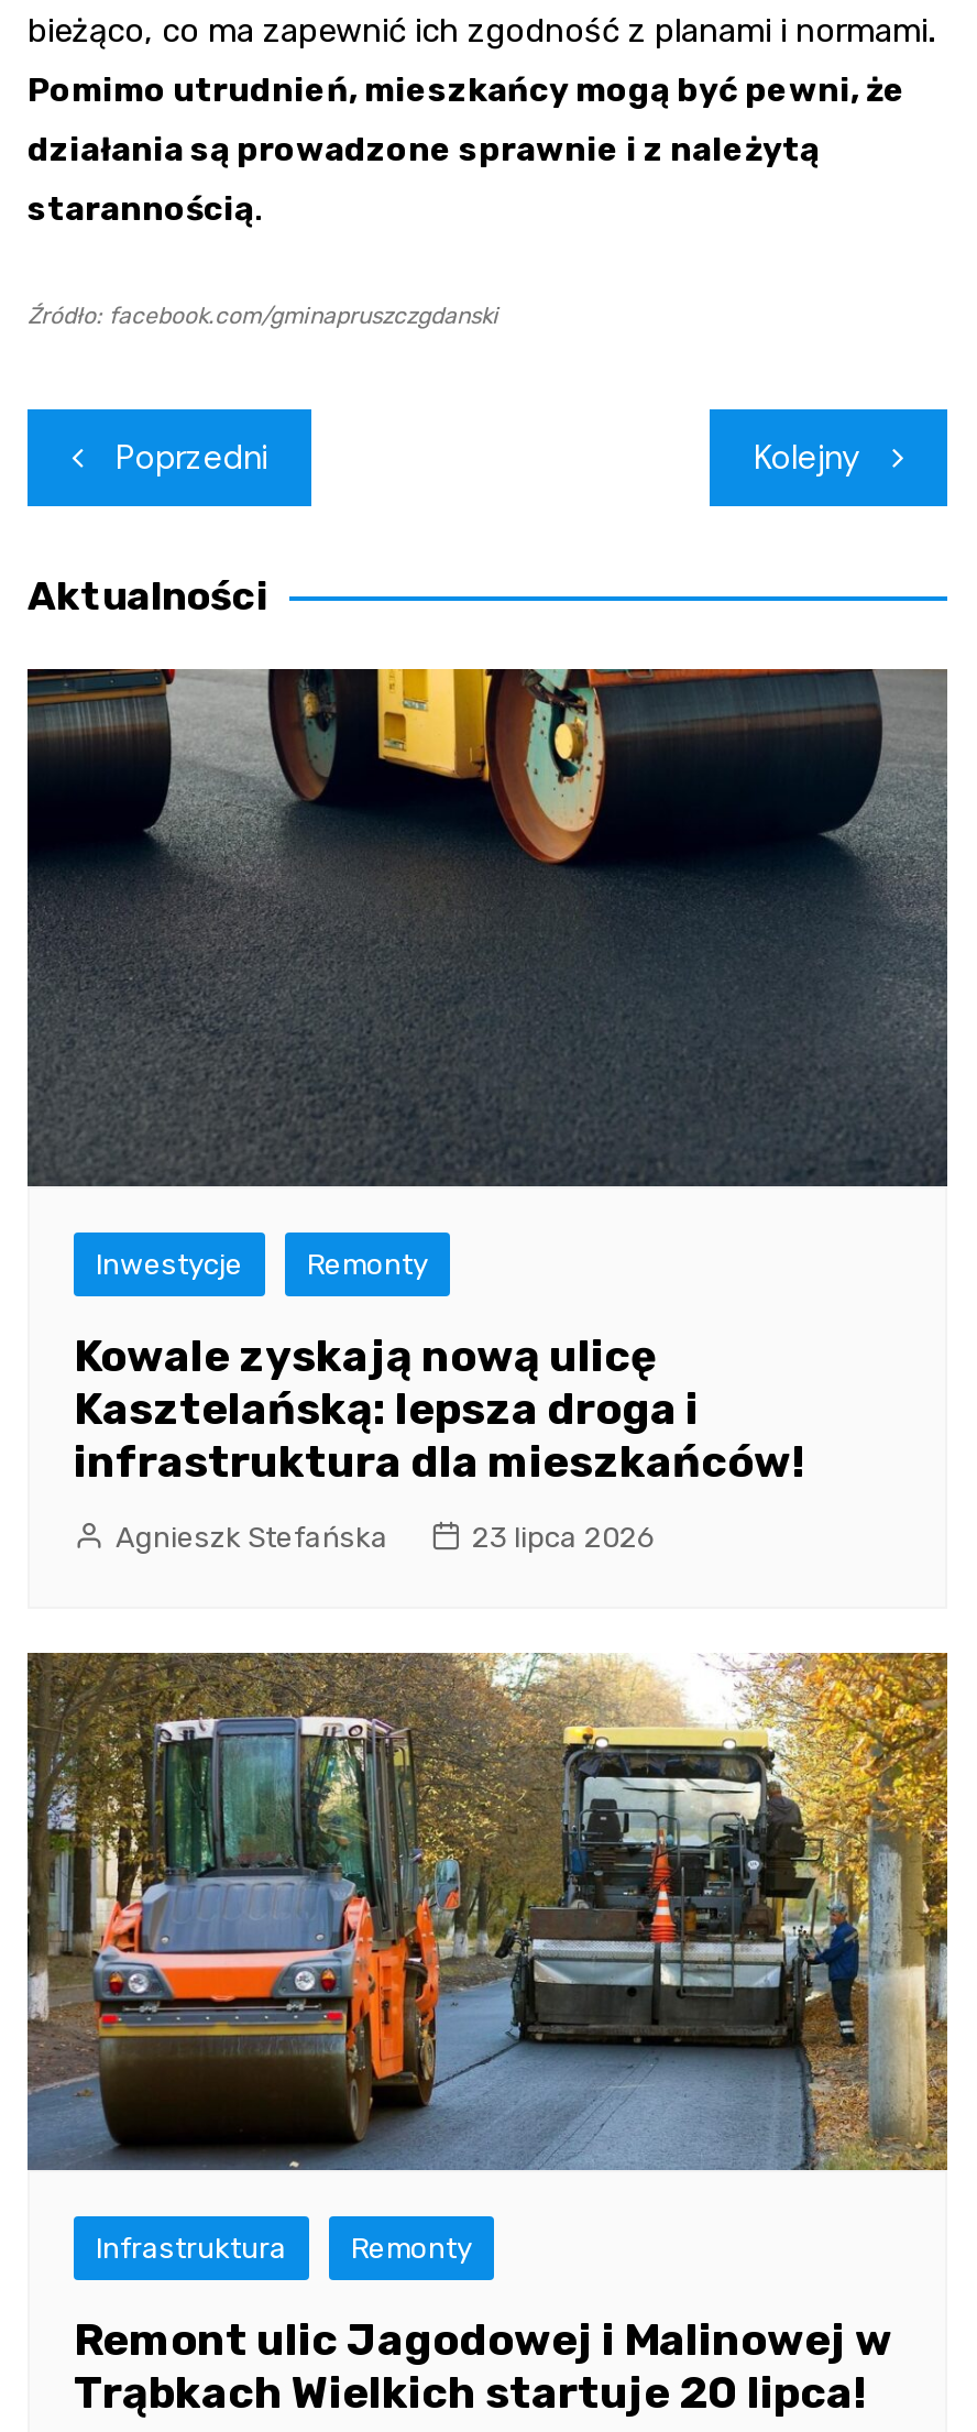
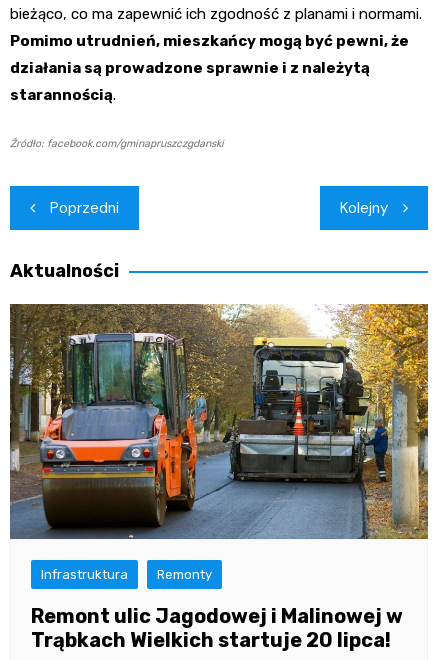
[25,667,949,1554] [image] | Inwestycje | Remonty | Kowale zyskają nową ulicę | Kasztelańską: lepsza droga i | infrastruktura dla mieszkańców! | Agnieszk Stefańska | 23 lipca 2026 -> none

